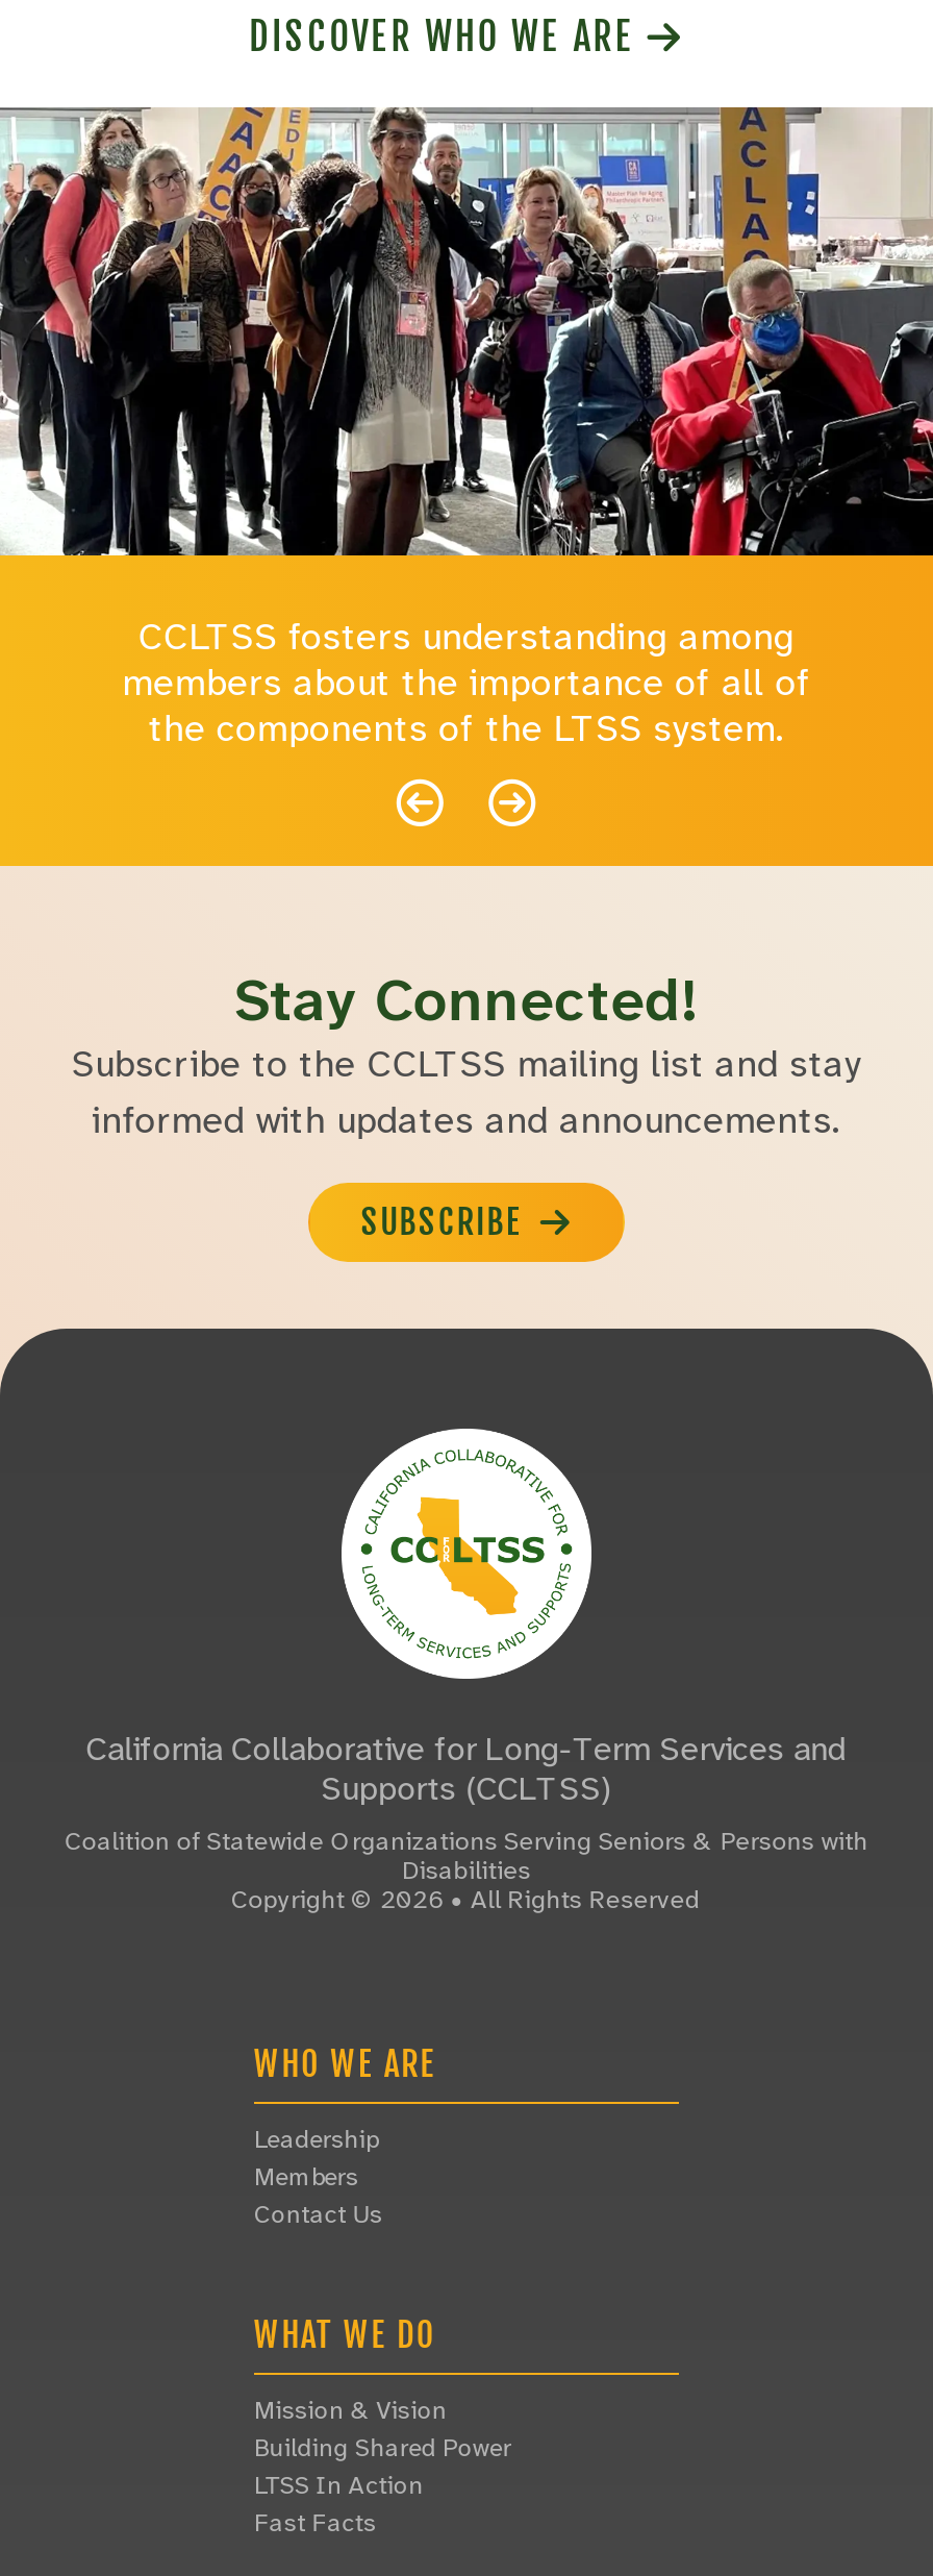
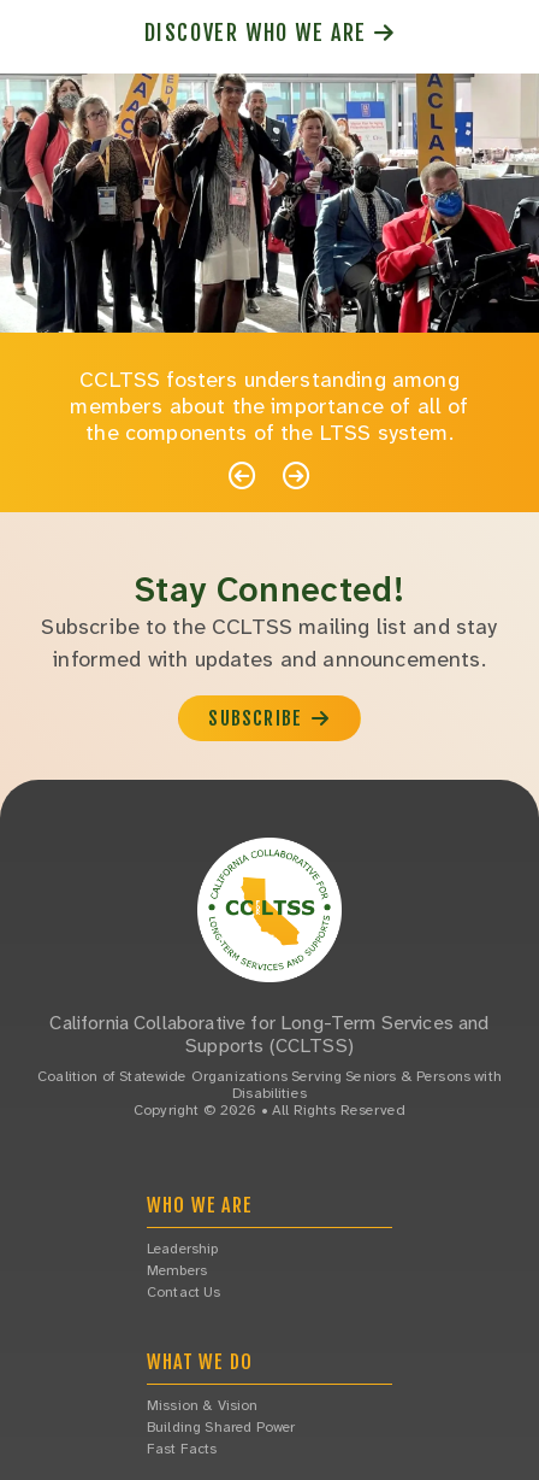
[254,2469,423,2502] LTSS In Action -> none

